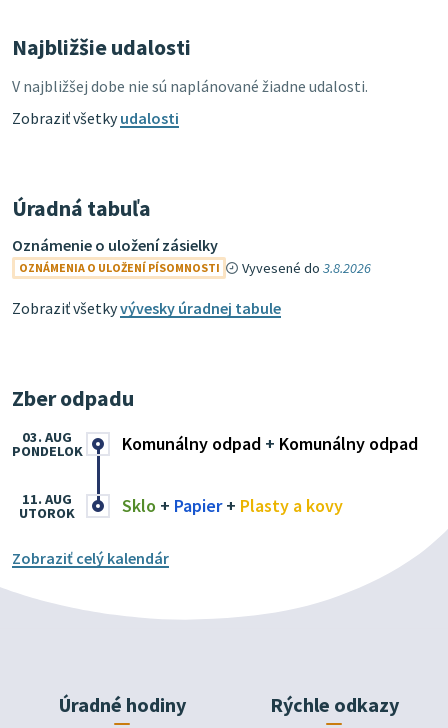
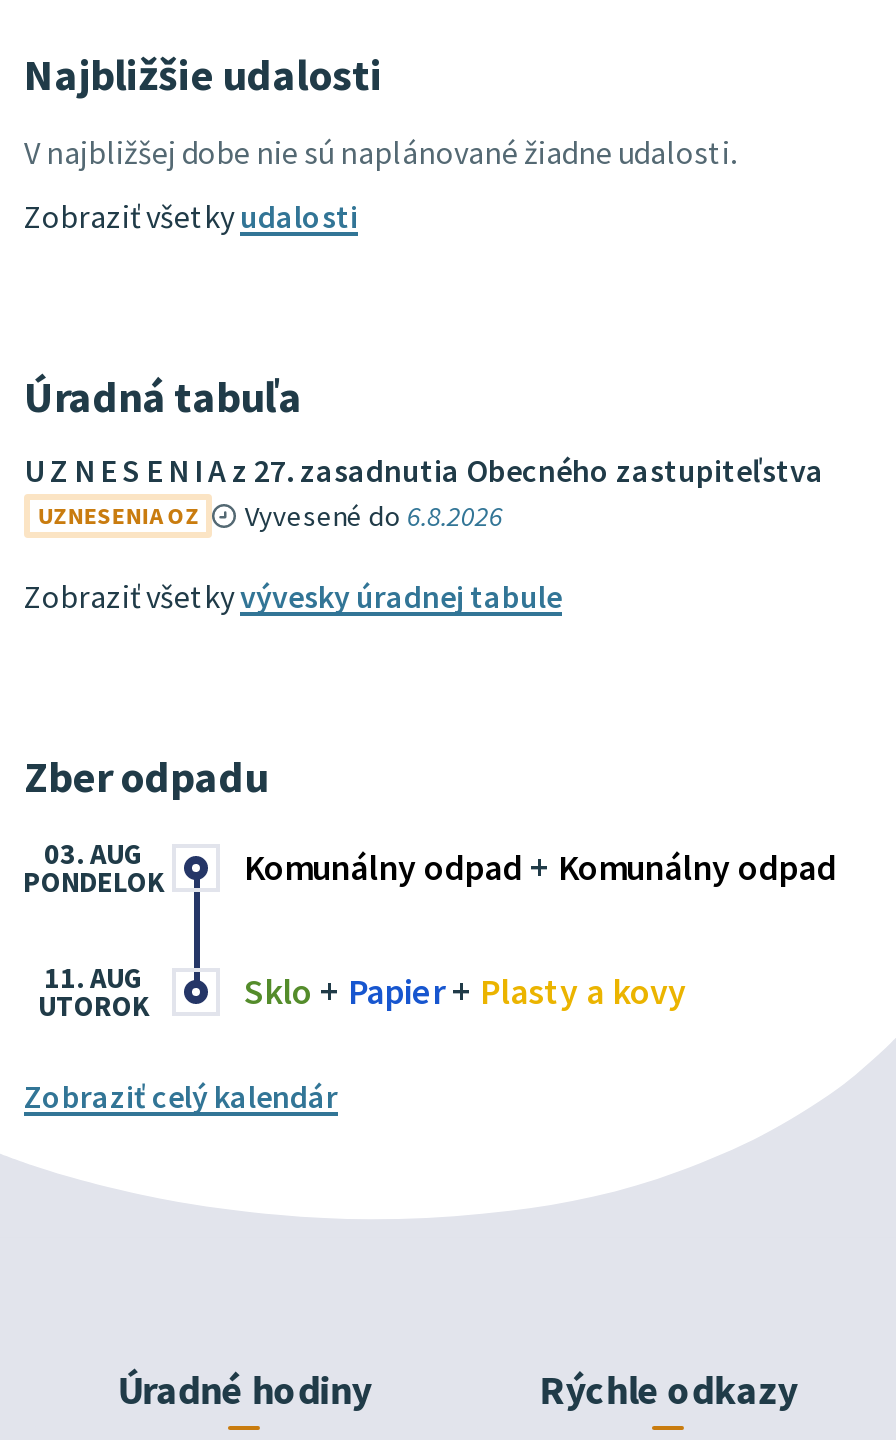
[12,234,371,276] Oznámenie o uložení zásielky | OZNÁMENIA O ULOŽENÍ PÍSOMNOSTI | Vyvesené do 3.8.2026 -> [24,449,824,533] U Z N E S E N I A z 27. zasadnutia Obecného zastupiteľstva | UZNESENIA OZ | Vyvesené do 6.8.2026

